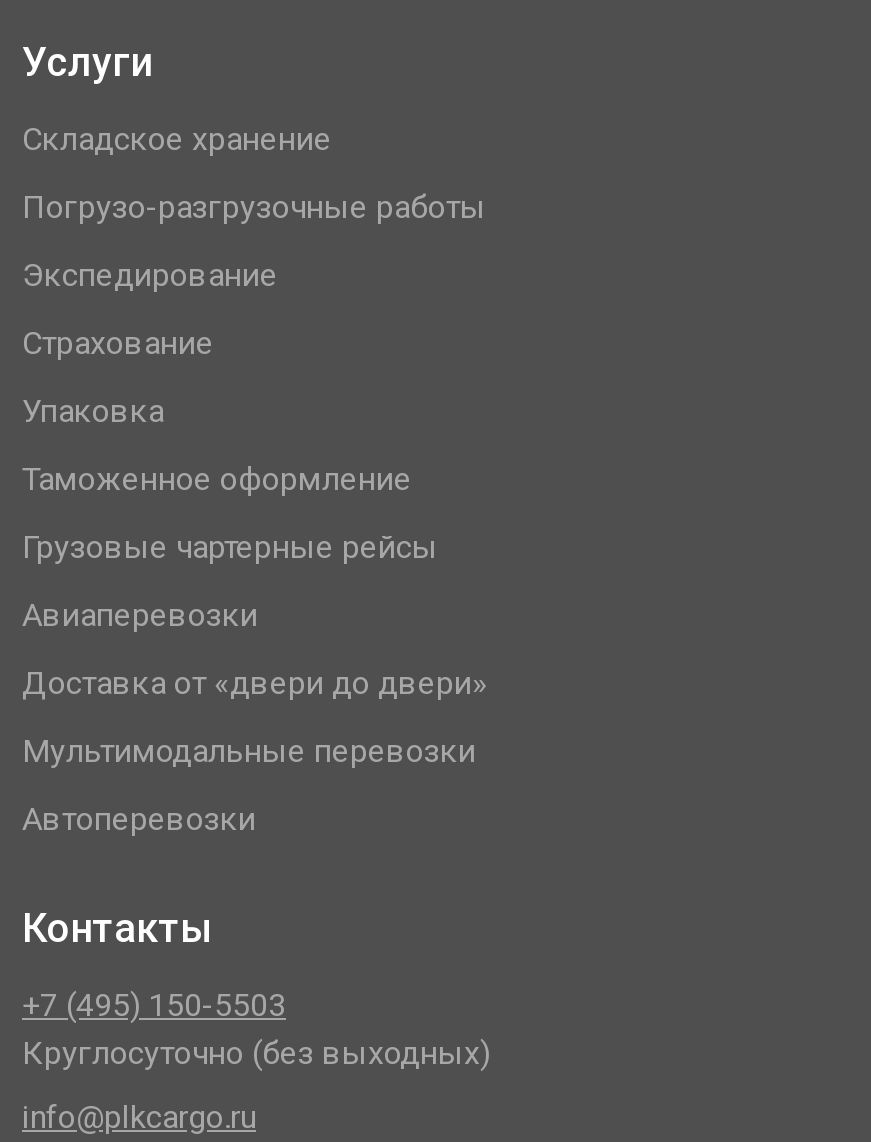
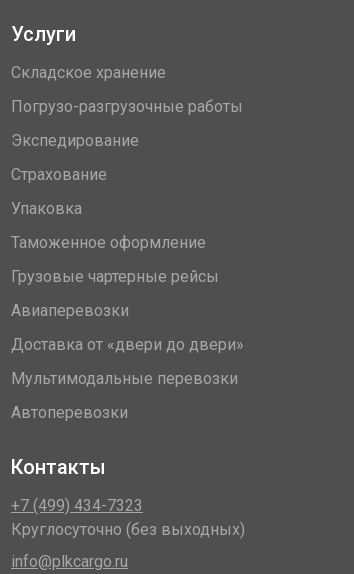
[22,987,286,1025] +7 (495) 150-5503 -> [11,496,143,515] +7 (499) 434-7323

